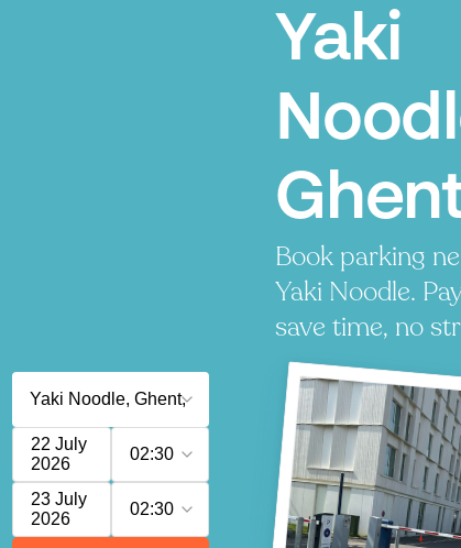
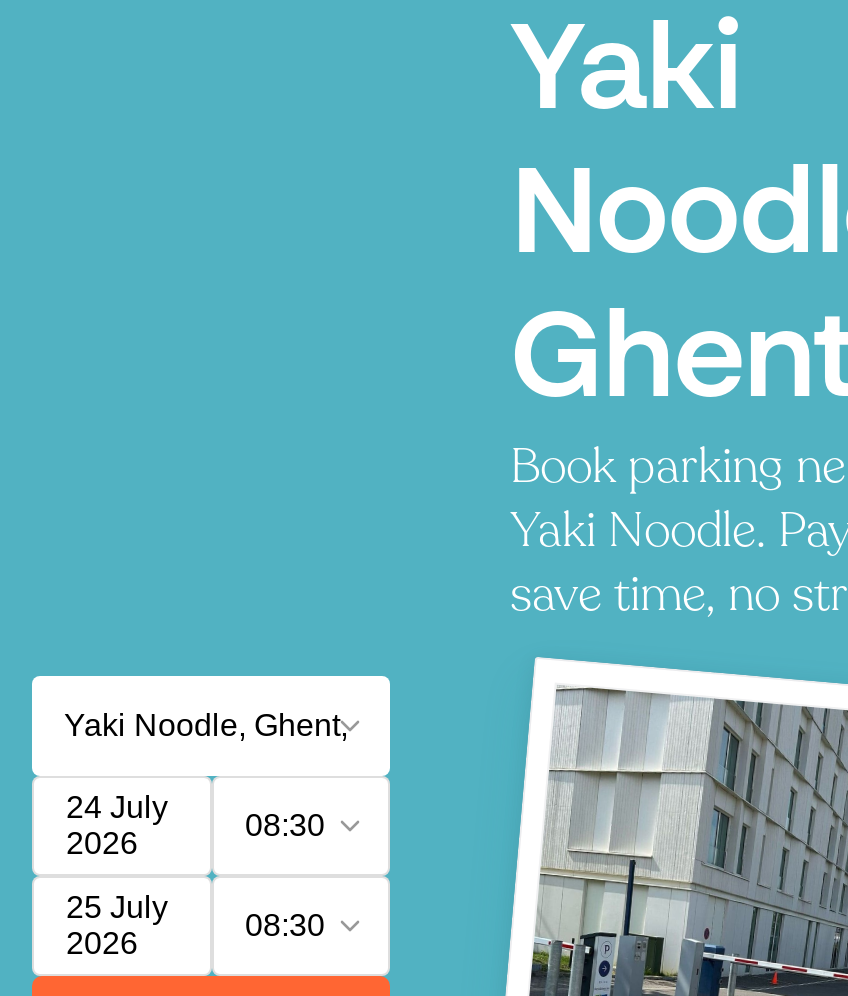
[31,435,87,453] 22 July -> [66,790,168,824] 24 July
[129,445,173,463] 02:30 -> [245,808,325,842] 08:30
[31,490,87,508] 23 July -> [66,890,168,924] 25 July
[129,500,173,518] 02:30 -> [245,908,325,942] 08:30

